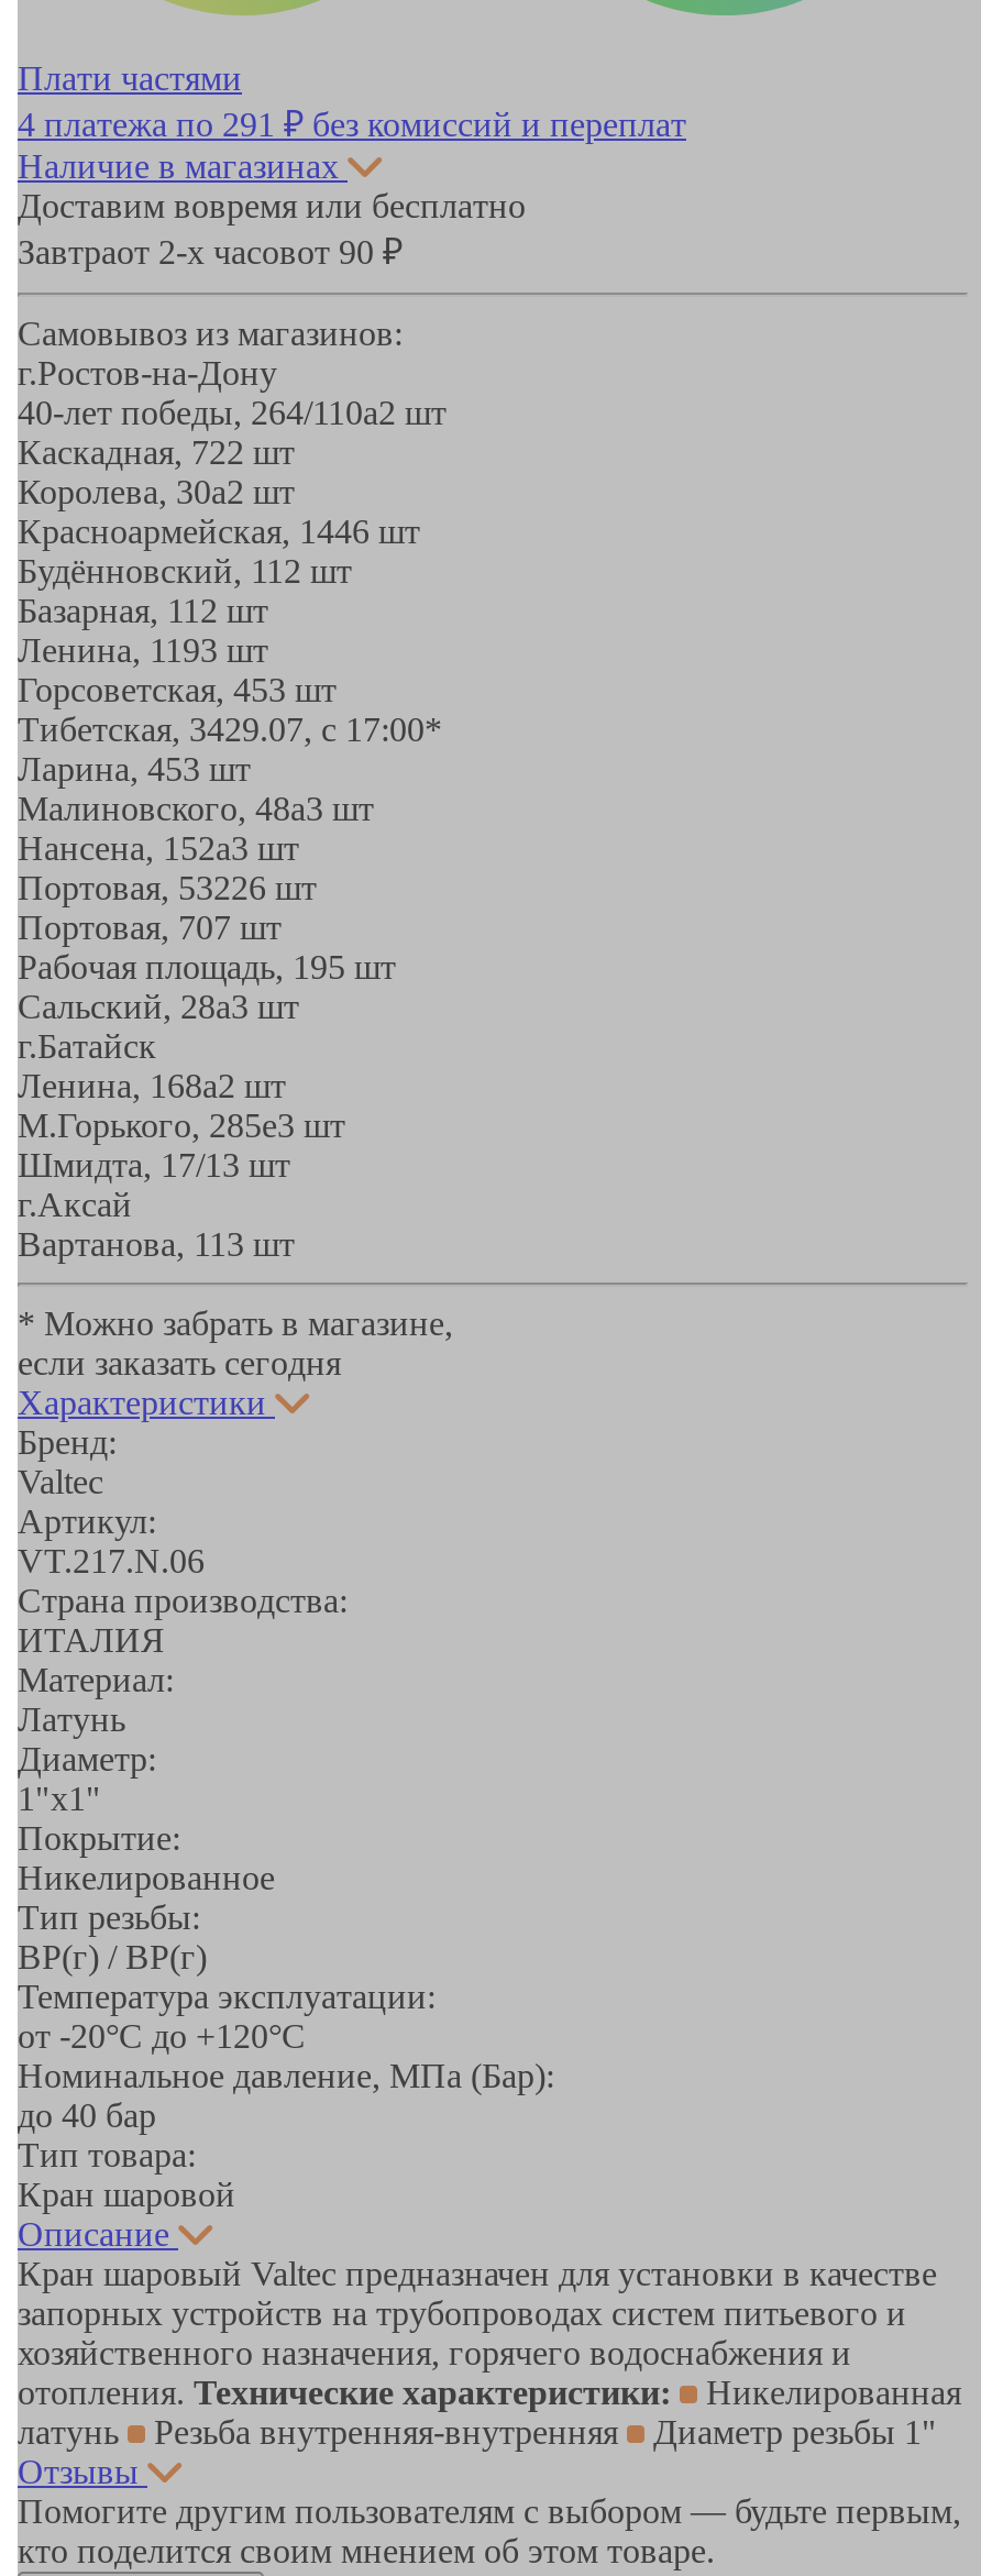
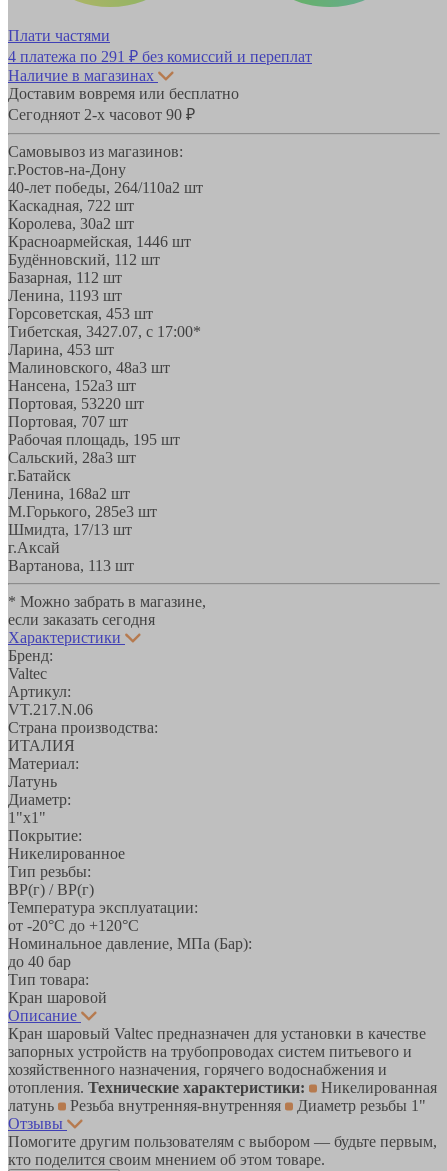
[18,232,403,270] Завтраот 2-х часовот 90 ₽ -> [8,106,195,123] Сегодняот 2-х часовот 90 ₽
[18,710,442,747] Тибетская, 3429.07, с 17:00* -> [8,323,201,340] Тибетская, 3427.07, с 17:00*
[18,868,317,905] Портовая, 53226 шт -> [8,395,144,412] Портовая, 53220 шт

